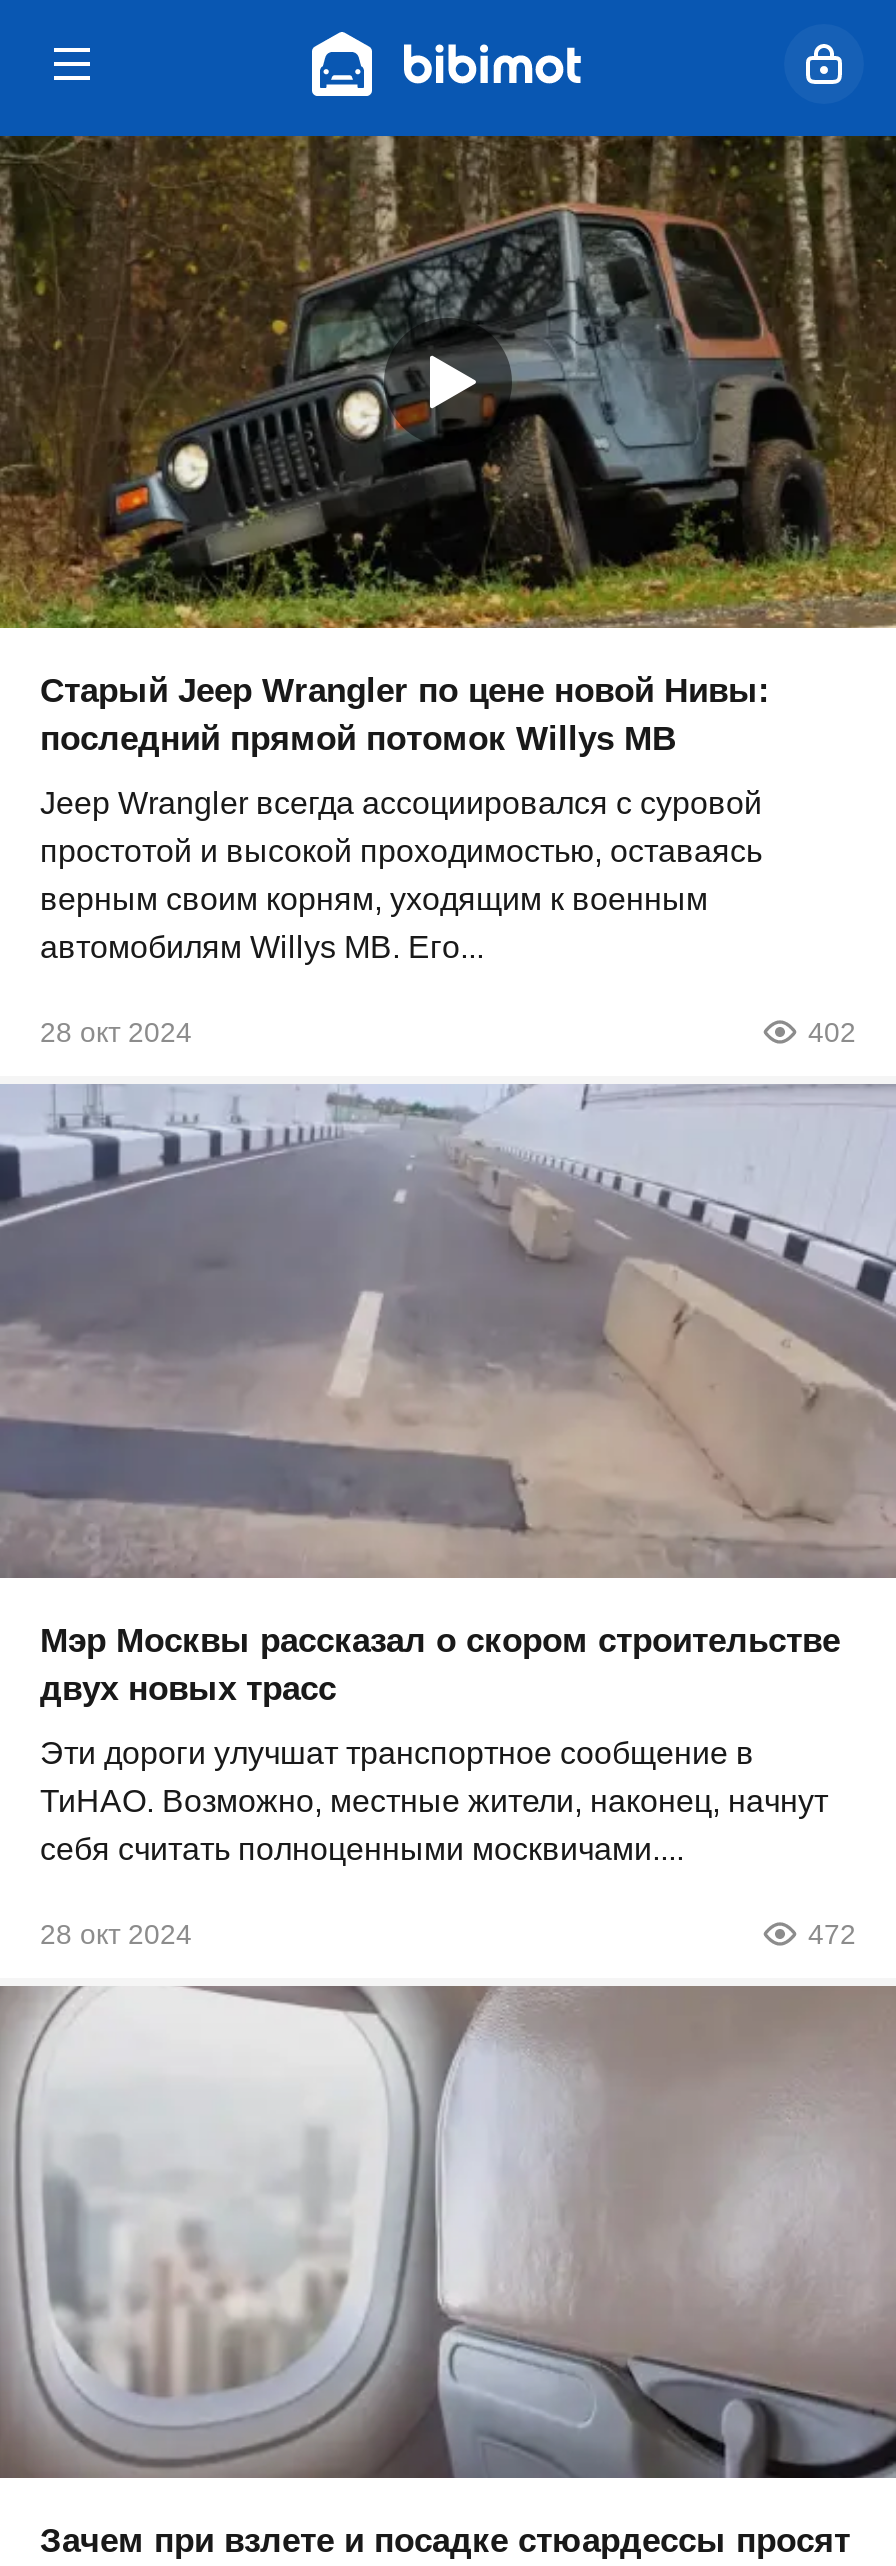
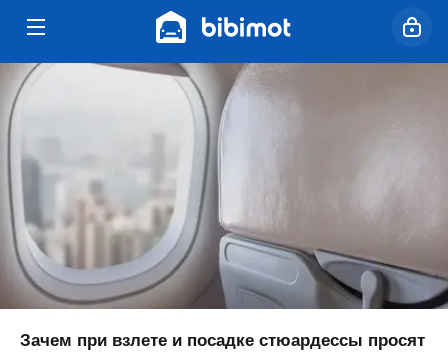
[6,134,890,1049] [image] | Старый Jeep Wrangler по цене новой Нивы: | последний прямой потомок Willys MB | Jeep Wrangler всегда ассоциировался с суровой | простотой и высокой проходимостью, оставаясь | верным своим корням, уходящим к военным | автомобилям Willys MB. Его... | 28 окт 2024 | 402 -> none
[6,1082,890,1950] [image] | Мэр Москвы рассказал о скором строительстве | двух новых трасс | Эти дороги улучшат транспортное сообщение в | ТиНАО. Возможно, местные жители, наконец, начнут | себя считать полноценными москвичами.... | 28 окт 2024 | 472 -> none

